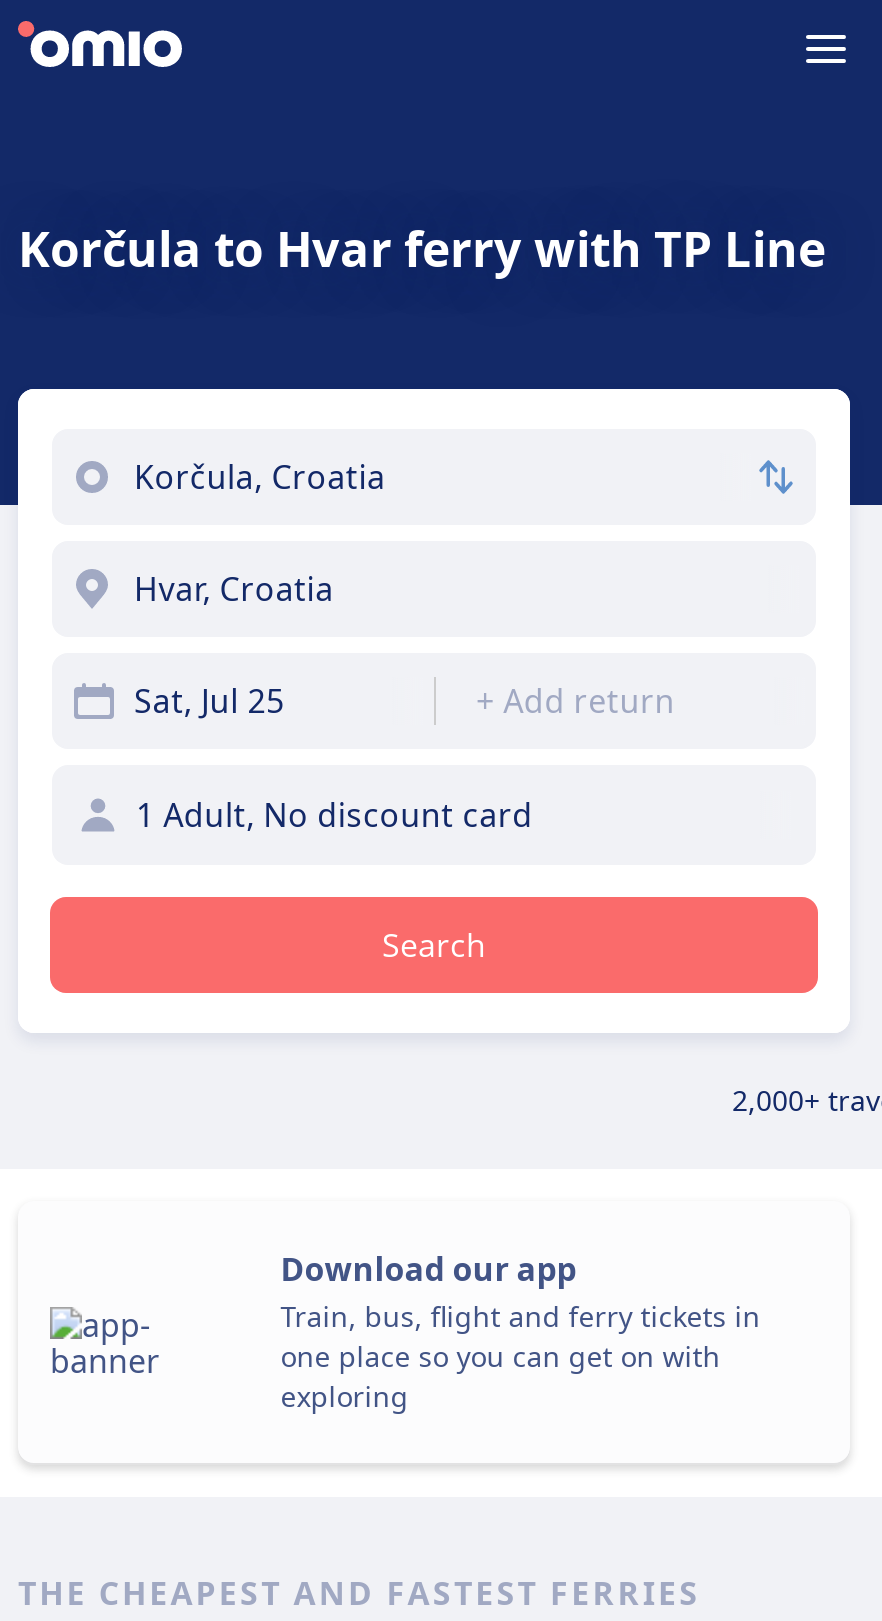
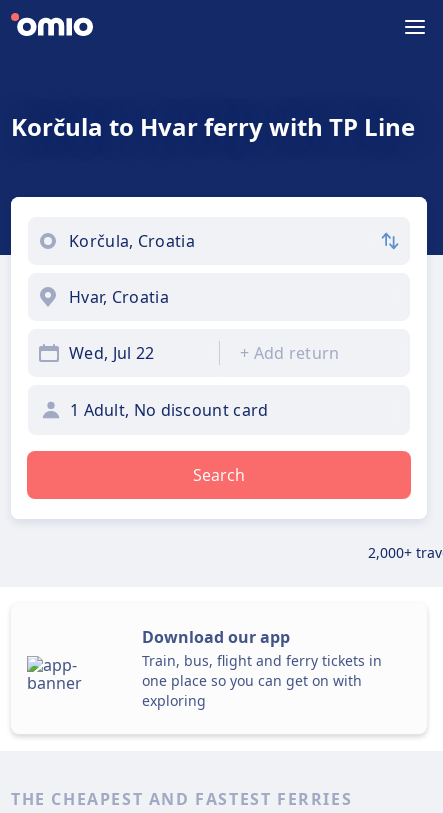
[134,679,285,723] Sat, Jul 25 -> [69,342,154,364] Wed, Jul 22

